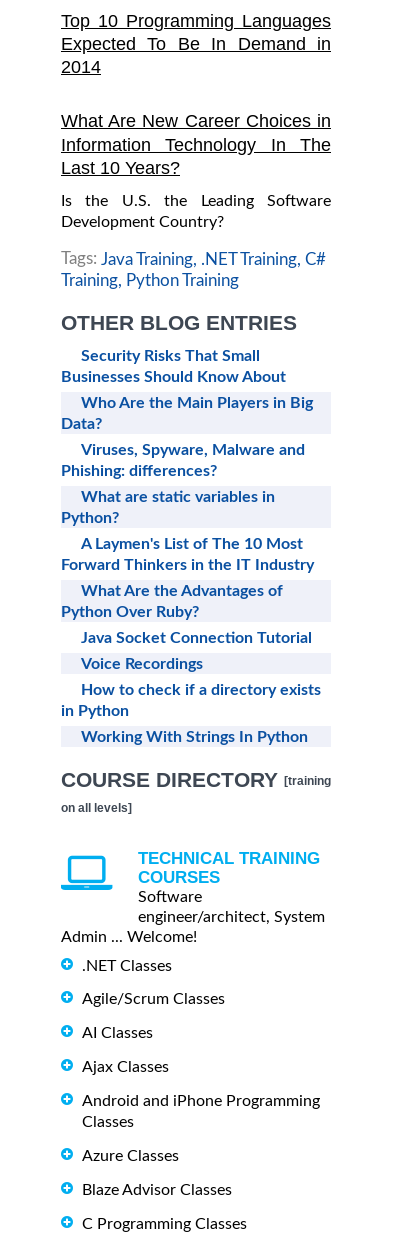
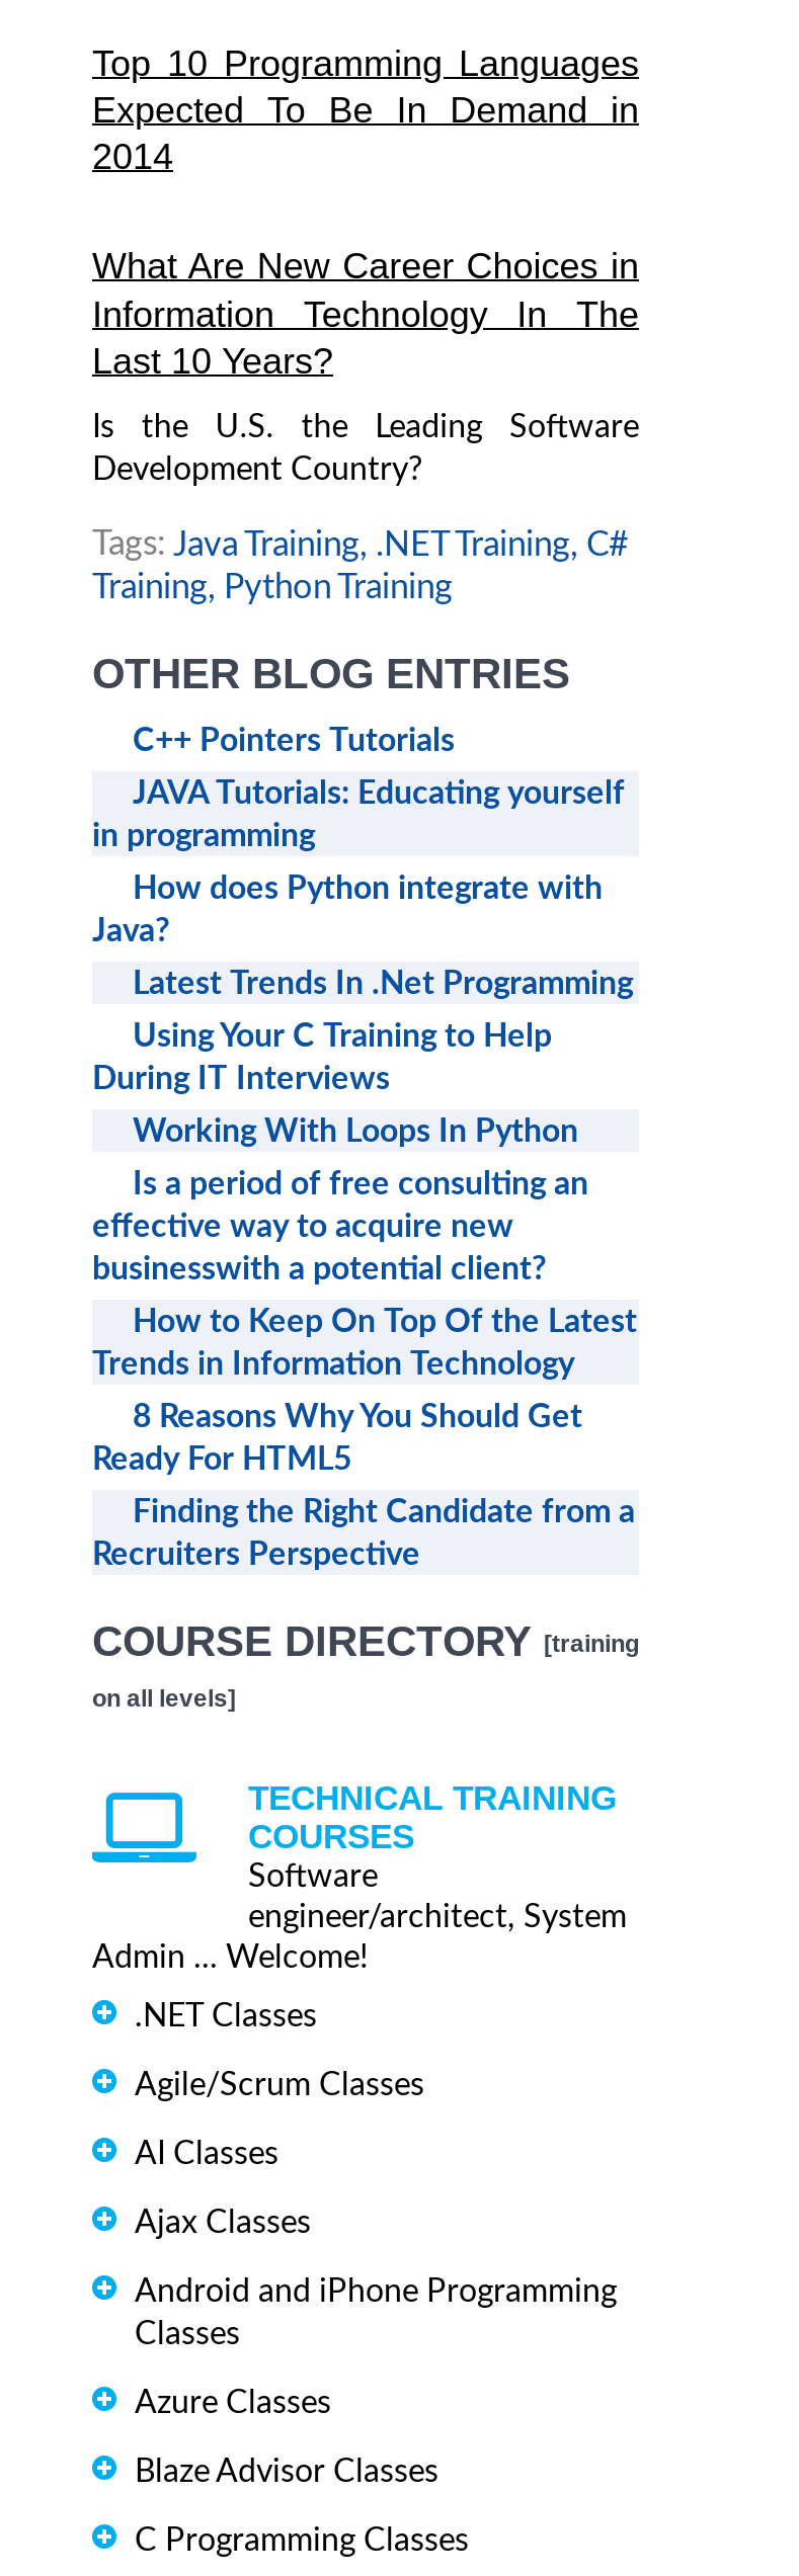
[61,348,286,385] Security Risks That Small | Businesses Should Know About -> [133,725,455,758] C++ Pointers Tutorials
[61,395,313,432] Who Are the Main Players in Big | Data? -> [92,778,625,853] JAVA Tutorials: Educating yourself | in programming
[61,442,305,479] Viruses, Spyware, Malware and | Phishing: differences? -> [92,873,603,948] How does Python integrate with | Java?
[61,489,275,526] What are static variables in | Python? -> [133,968,633,1000] Latest Trends In .Net Programming
[61,536,314,573] A Laymen's List of The 10 Most | Forward Thinkers in the IT Industry -> [92,1020,552,1095] Using Your C Training to Help | During IT Interviews
[61,583,283,620] What Are the Advantages of | Python Over Ruby? -> [133,1115,578,1148] Working With Loops In Python
[81,630,312,646] Java Socket Connection Tutorial -> [92,1168,588,1285] Is a period of free consulting an | effective way to acquire new | businesswith a potential client?
[81,656,203,672] Voice Recordings -> [92,1305,637,1380] How to Keep On Top Of the Latest | Trends in Information Technology
[61,682,321,719] How to check if a directory exists | in Python -> [92,1400,582,1475] 8 Reasons Why You Should Get | Ready For HTML5
[81,729,308,745] Working With Strings In Python -> [92,1495,635,1570] Finding the Right Candidate from a | Recruiters Perspective

